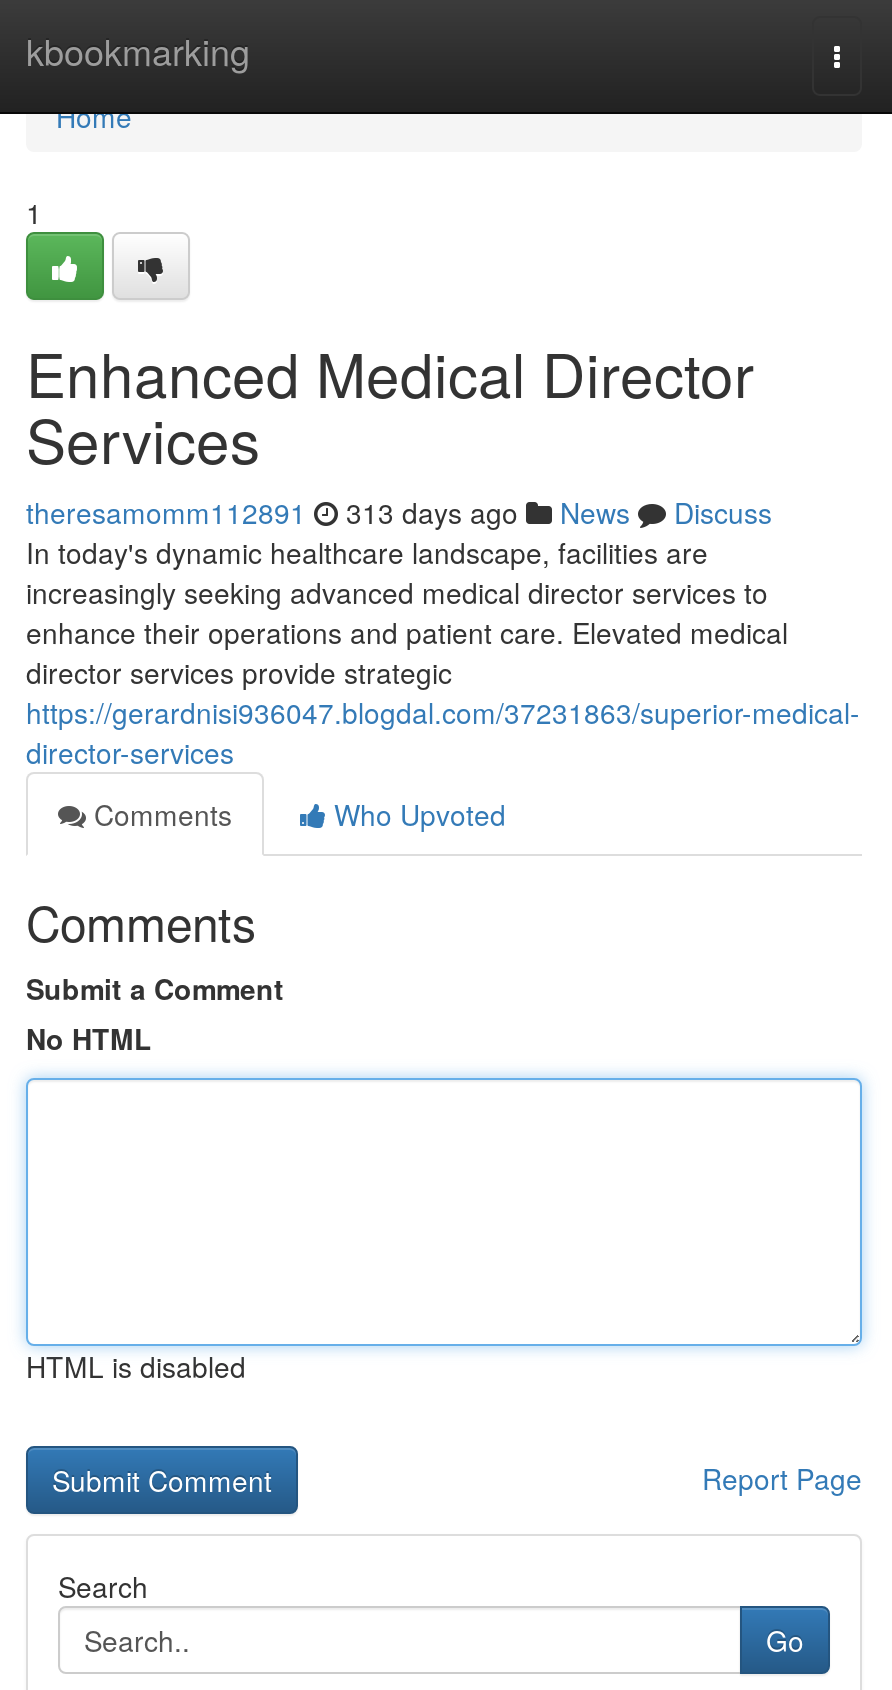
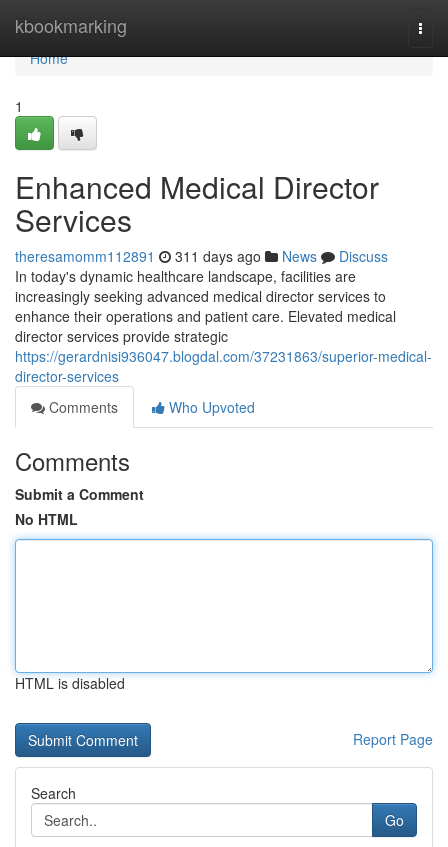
[26,492,772,532] theresamomm112891 313 days ago News Discuss -> [15,246,388,266] theresamomm112891 311 days ago News Discuss

